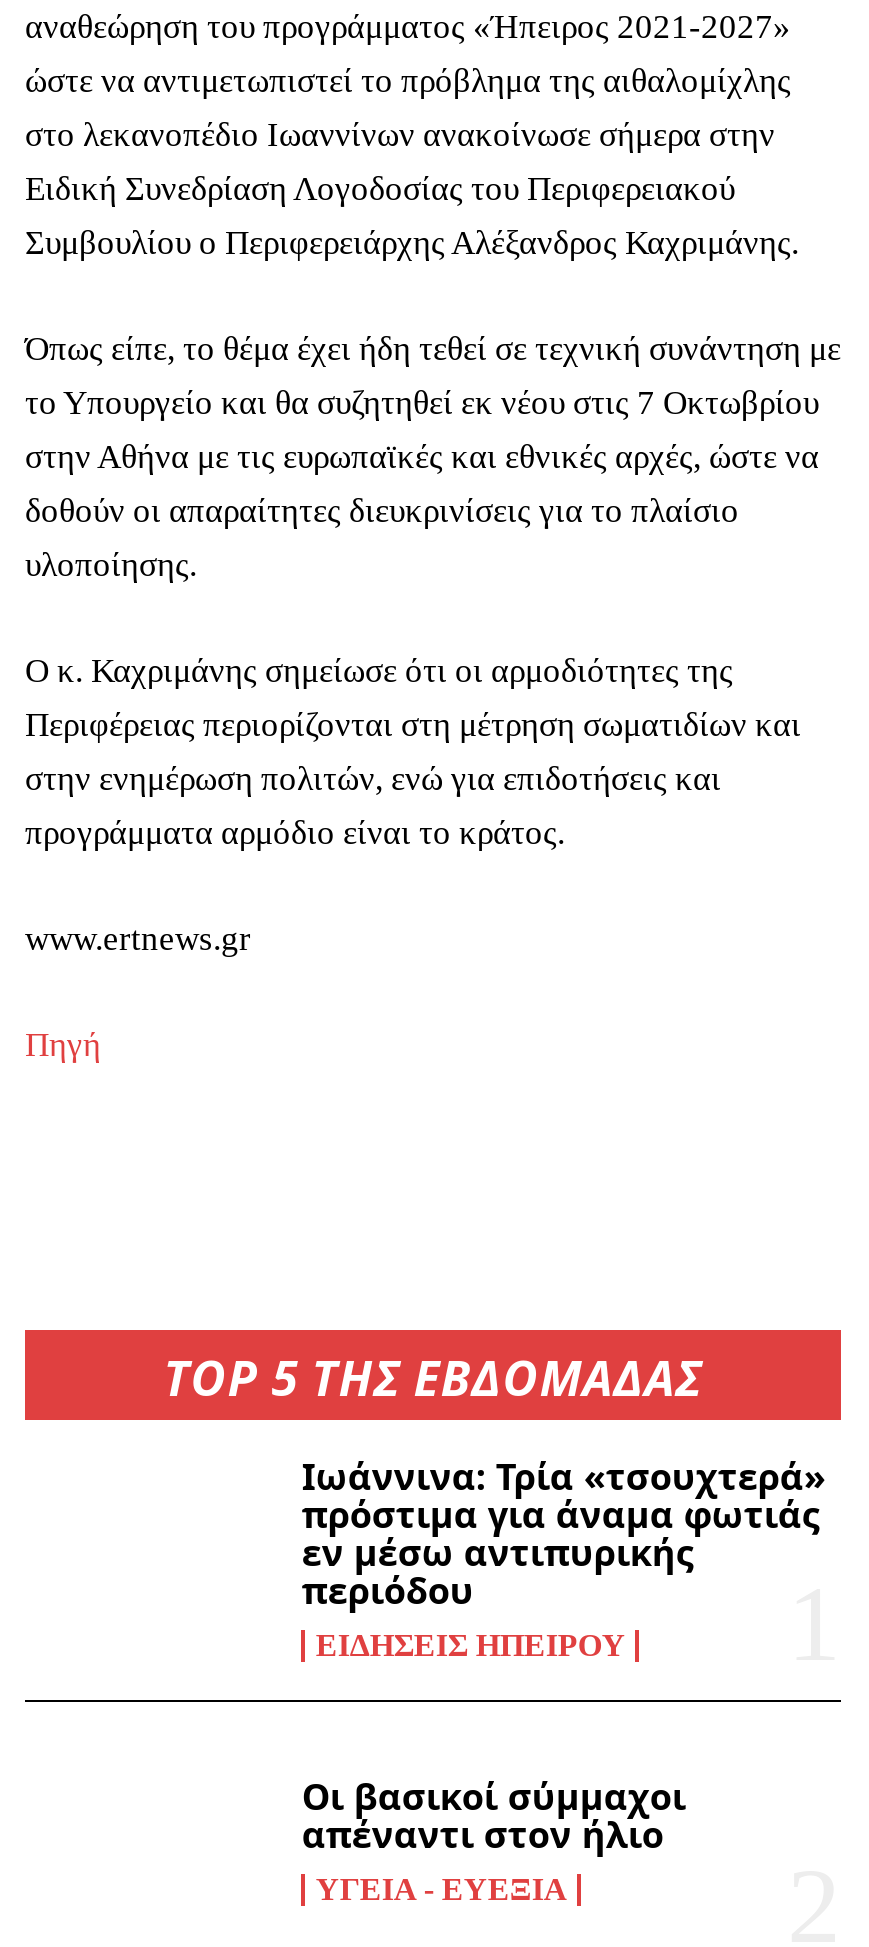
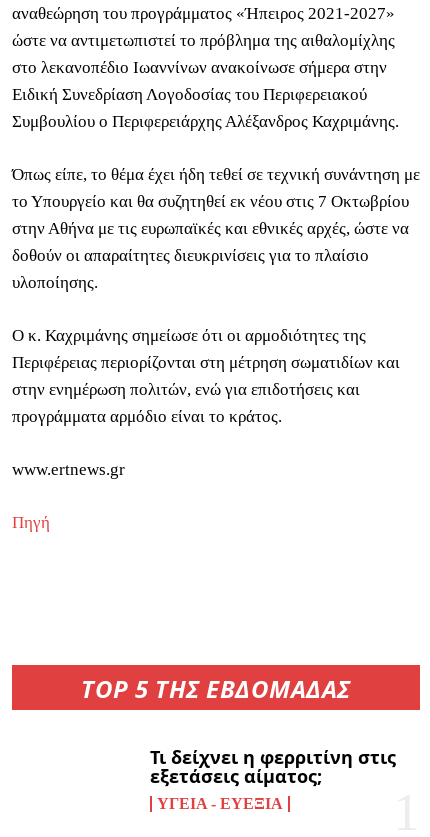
[302,1453,826,1859] Ιωάννινα: Τρία «τσουχτερά» | πρόστιμα για άναμα φωτιάς | εν μέσω αντιπυρικής | περιόδου | ΕΙΔΉΣΕΙΣ ΗΠΕΊΡΟΥ | Οι βασικοί σύμμαχοι | απέναντι στον ήλιο -> [150,745,396,788] Τι δείχνει η φερριτίνη στις | εξετάσεις αίματος;

